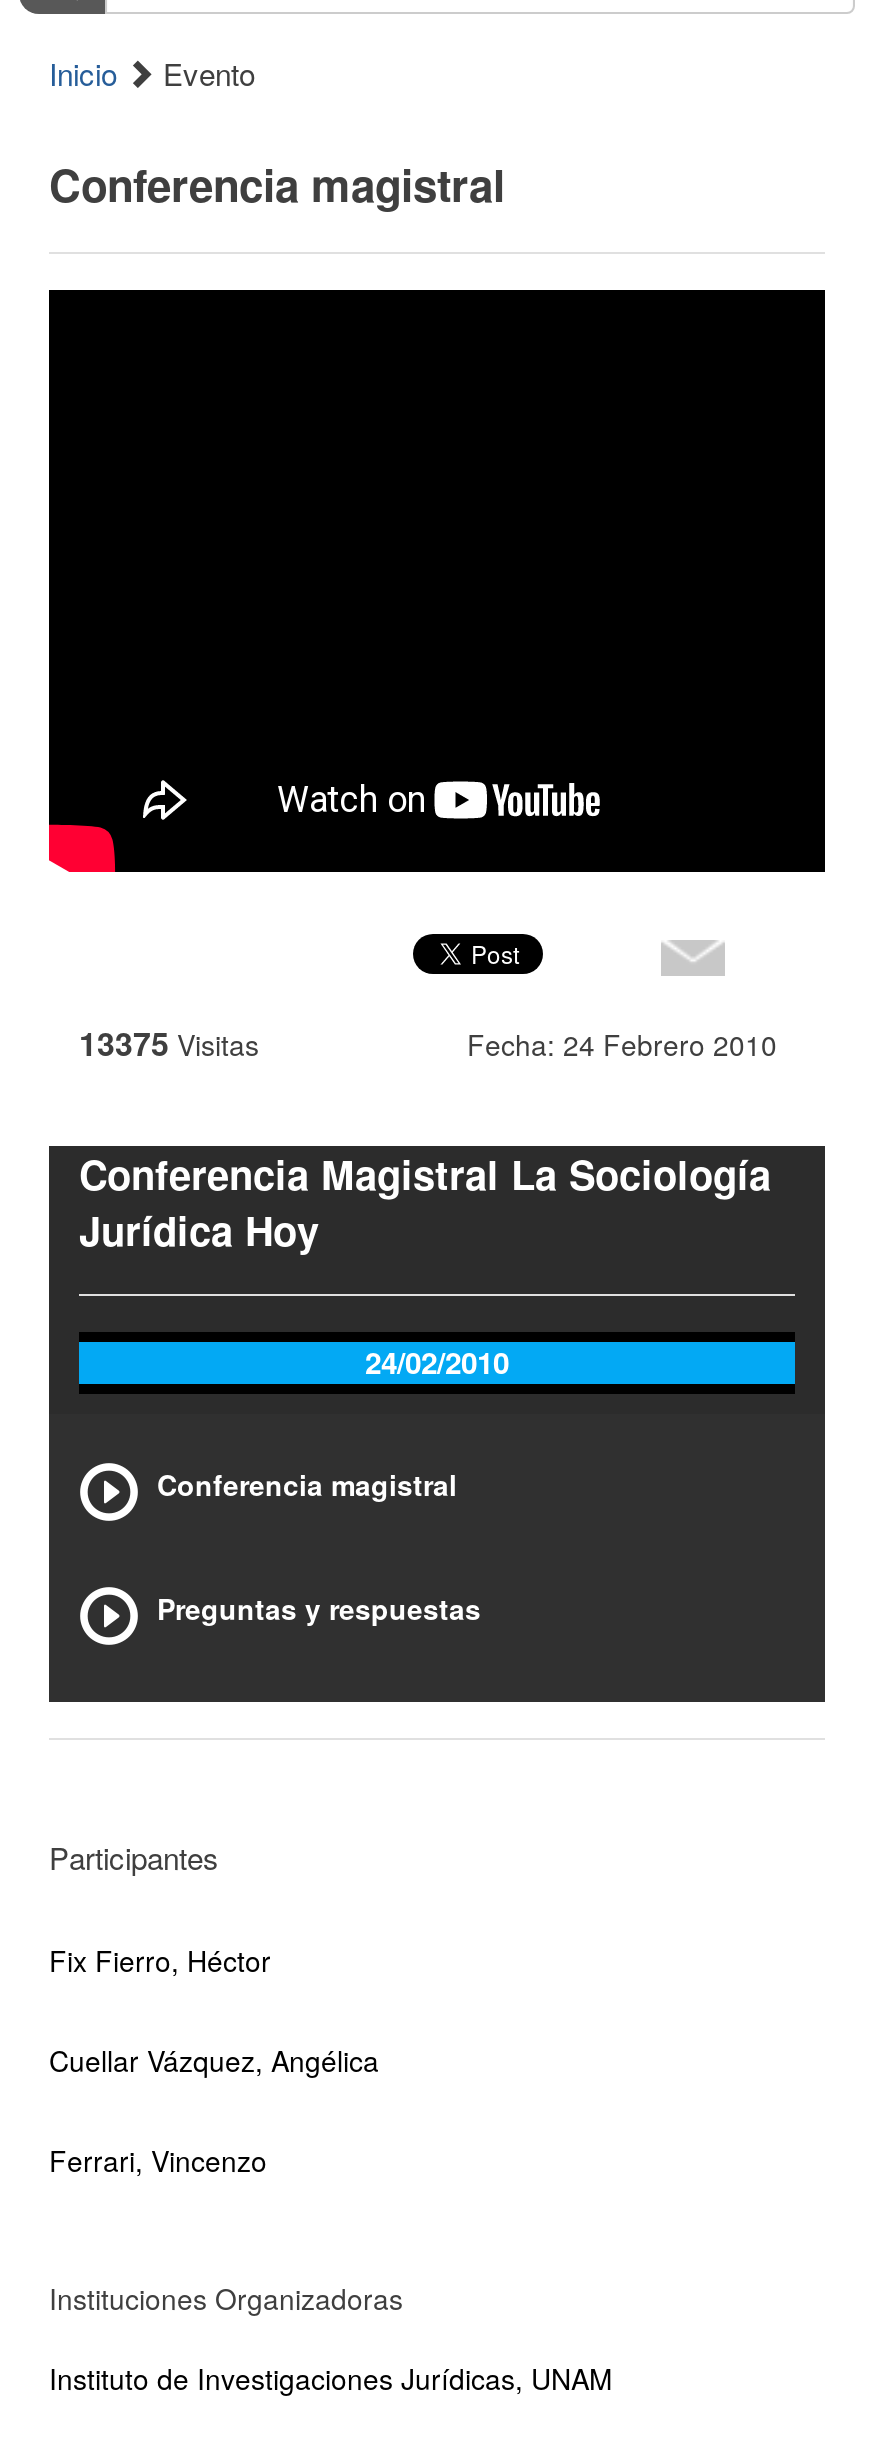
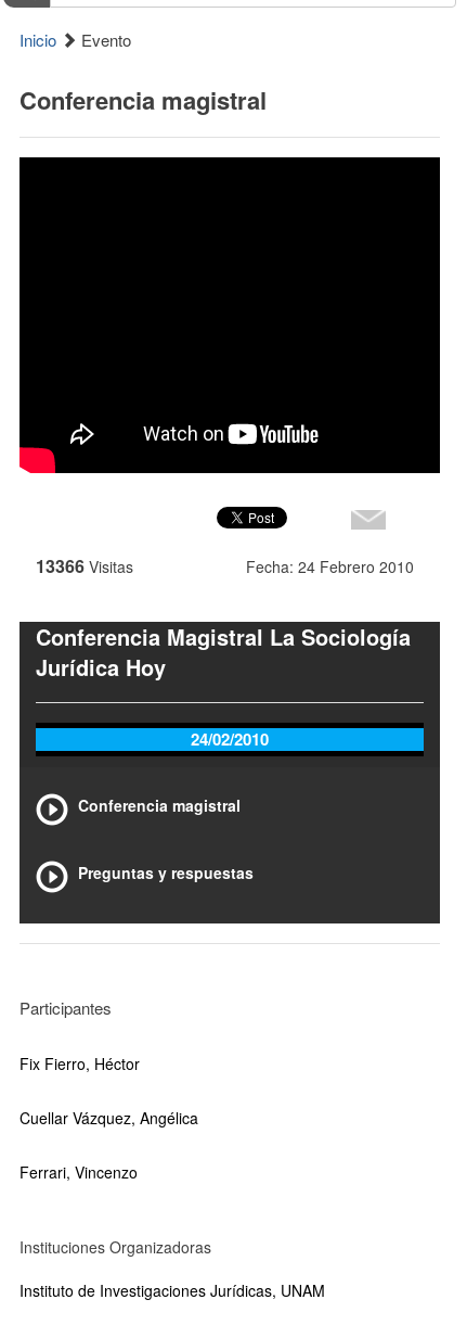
[79,1020,259,1066] 13375 Visitas -> [36,553,133,578] 13366 Visitas

